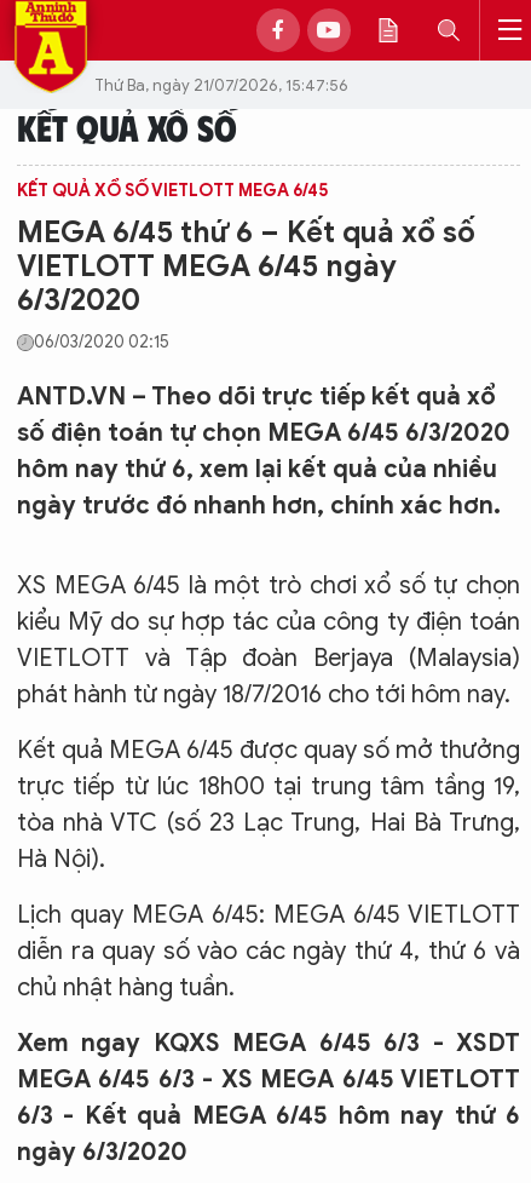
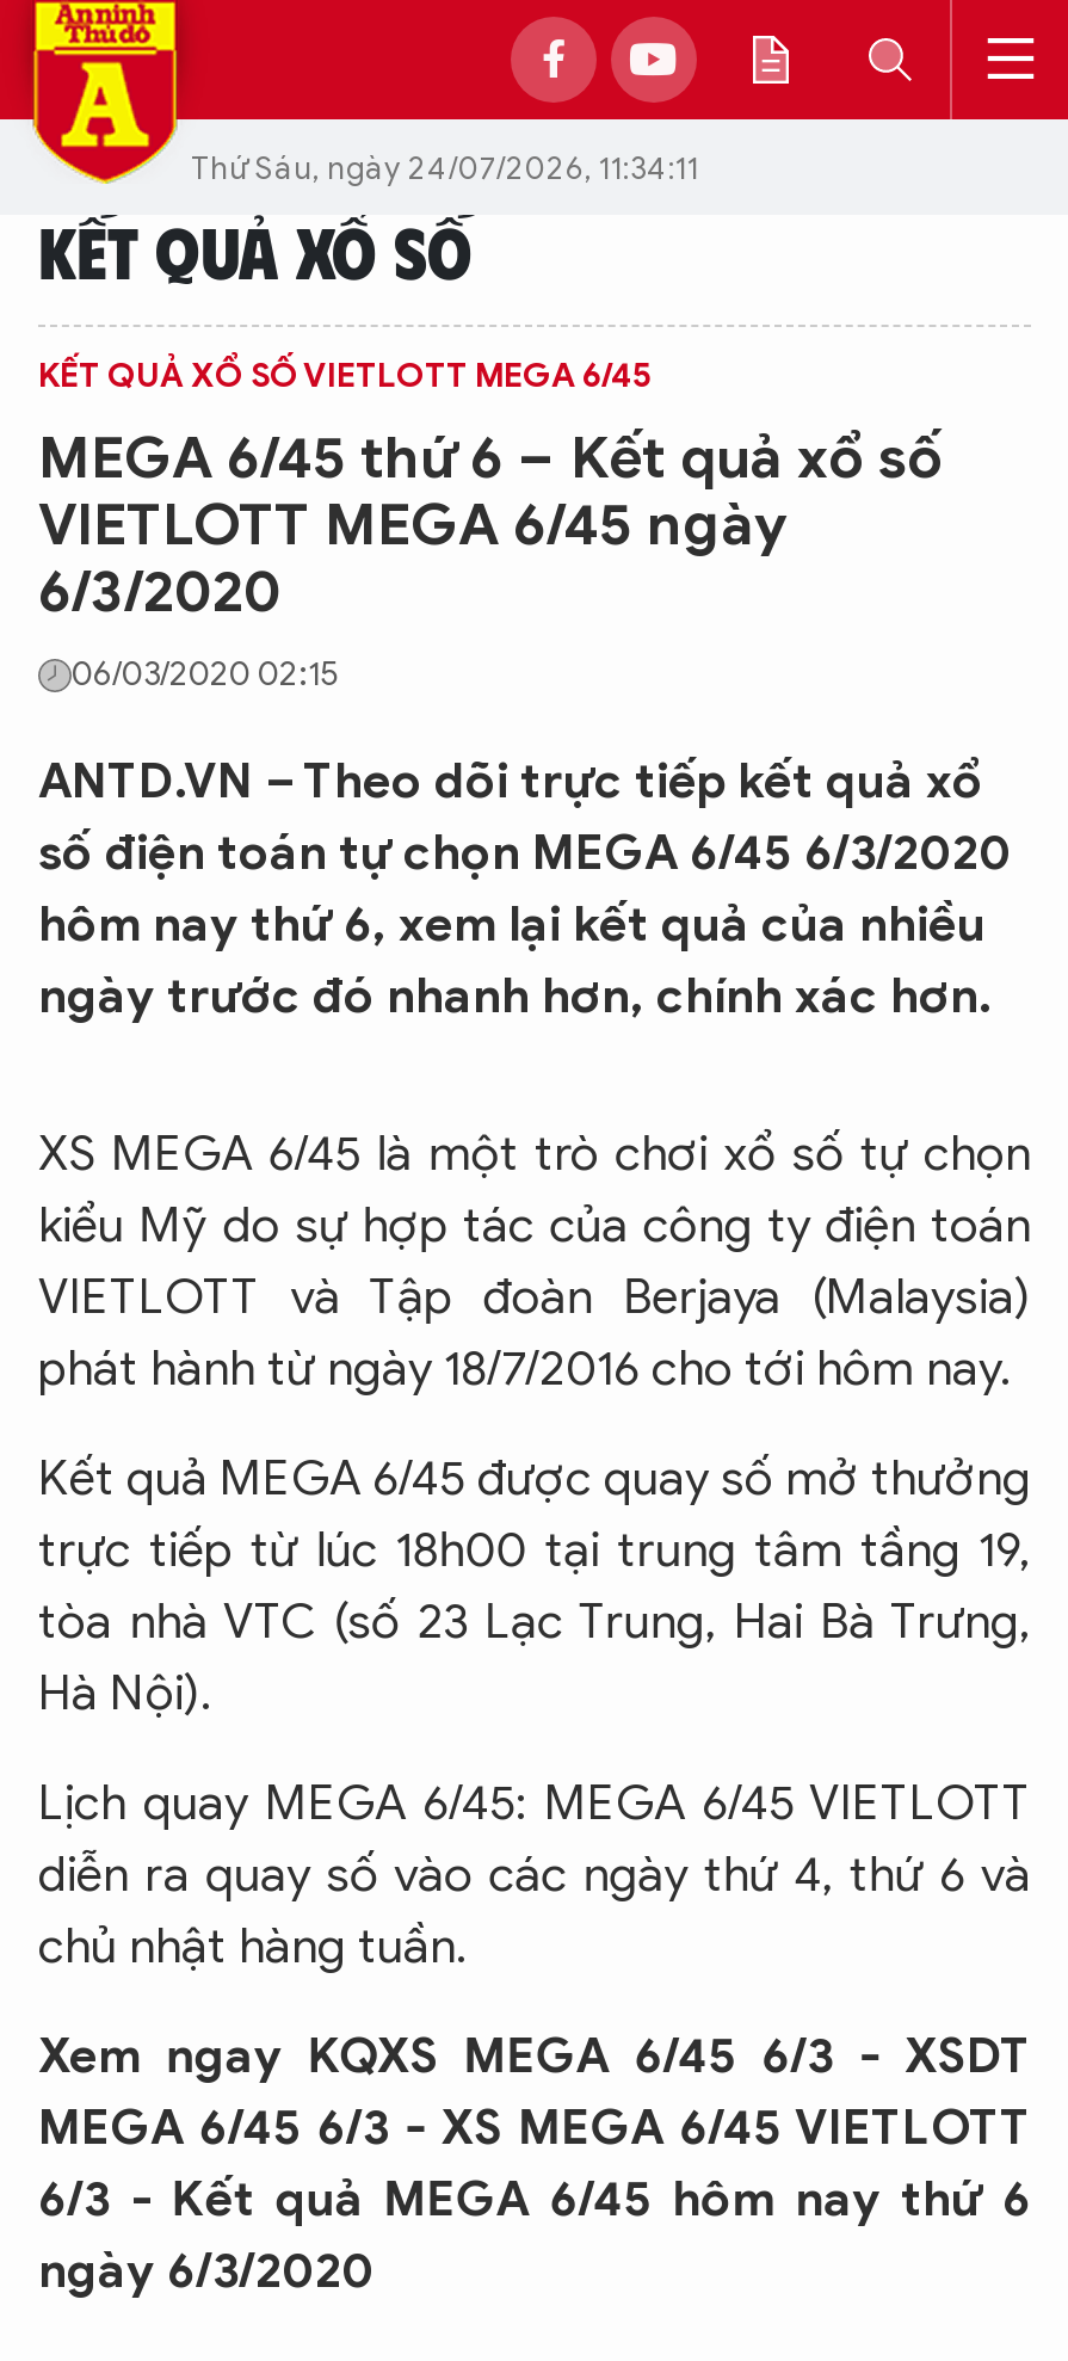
[94,74,348,95] Thứ Ba, ngày 21/07/2026, 15:47:56 -> [191,147,699,187] Thứ Sáu, ngày 24/07/2026, 11:34:11

